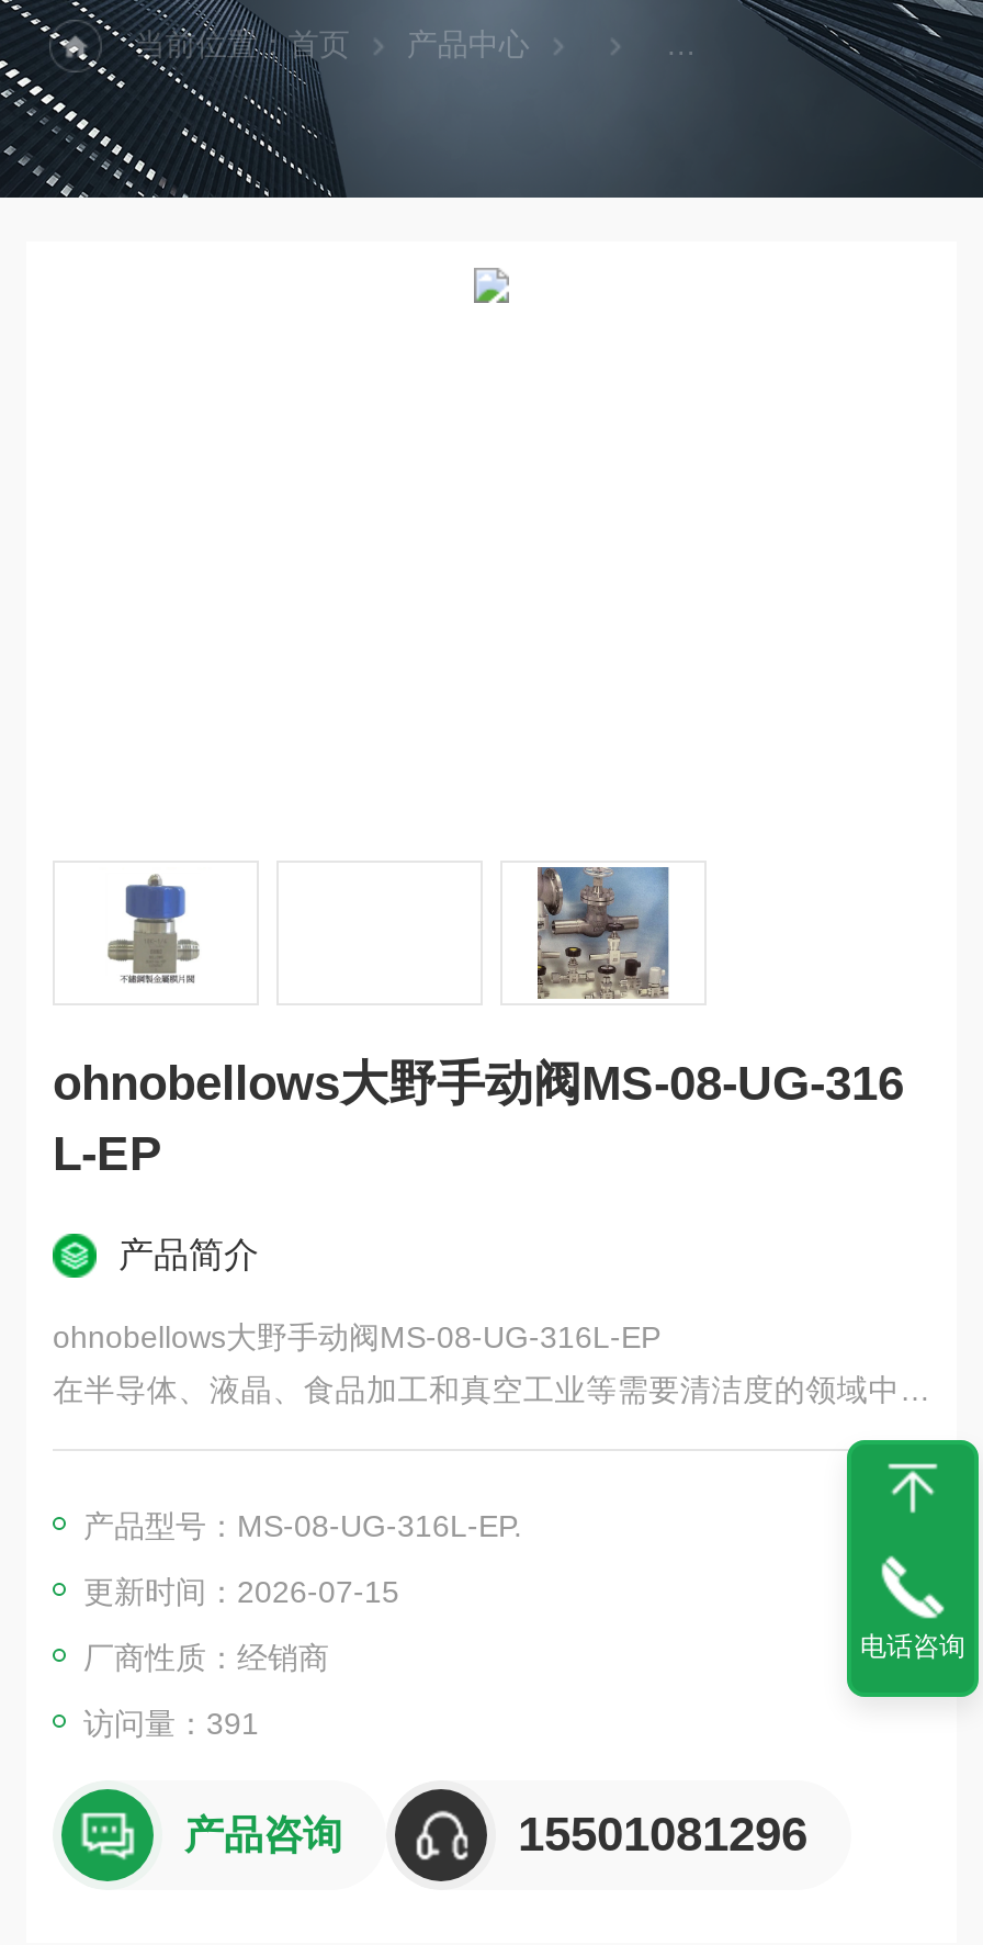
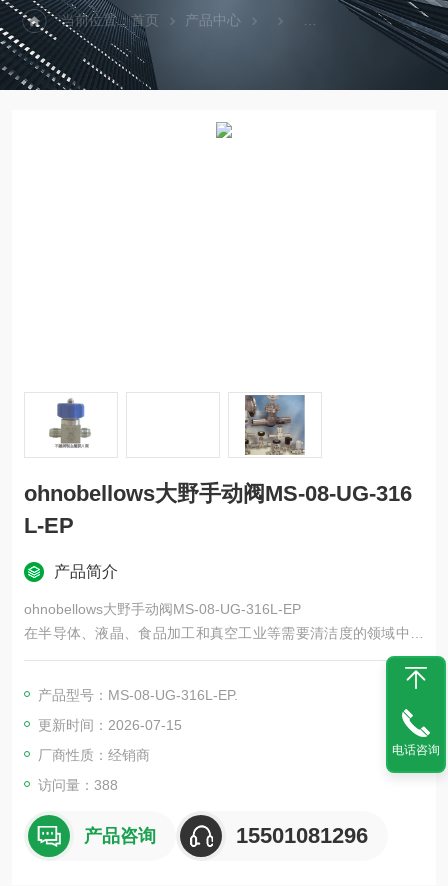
[83,1706,259,1741] 访问量：391 -> [38,777,118,793] 访问量：388

